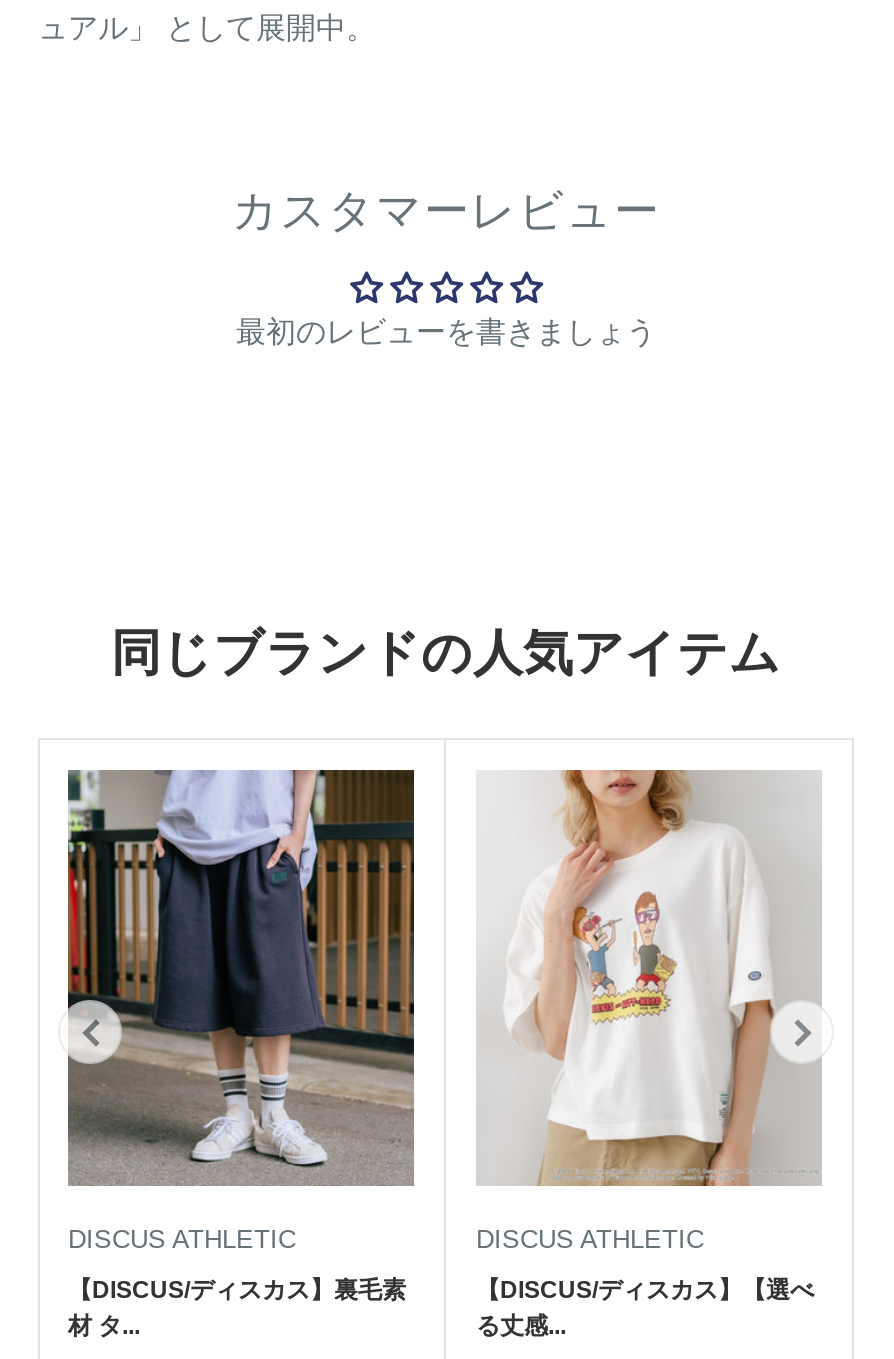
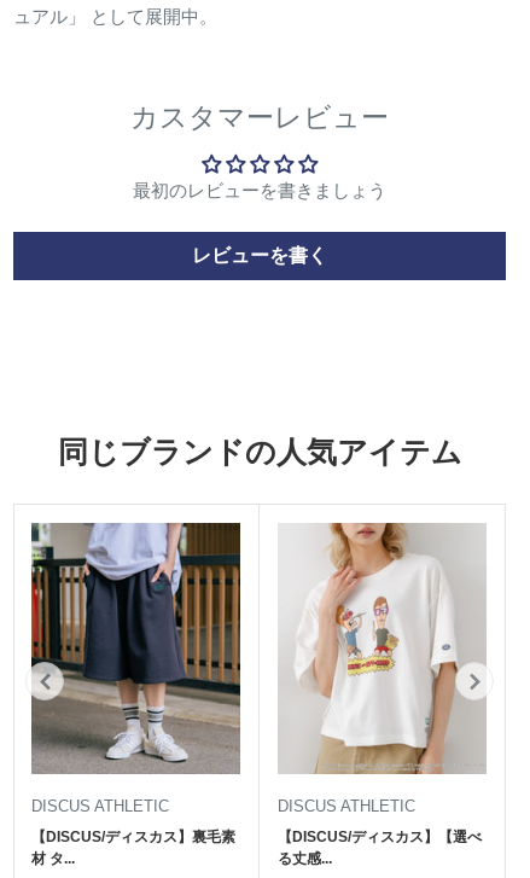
none -> [192,246,327,266] レビューを書く

